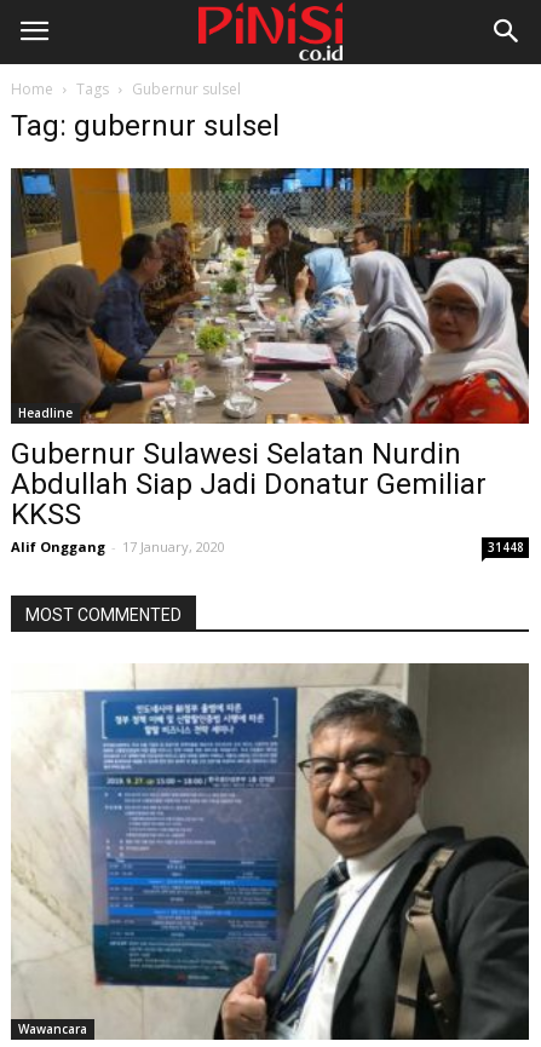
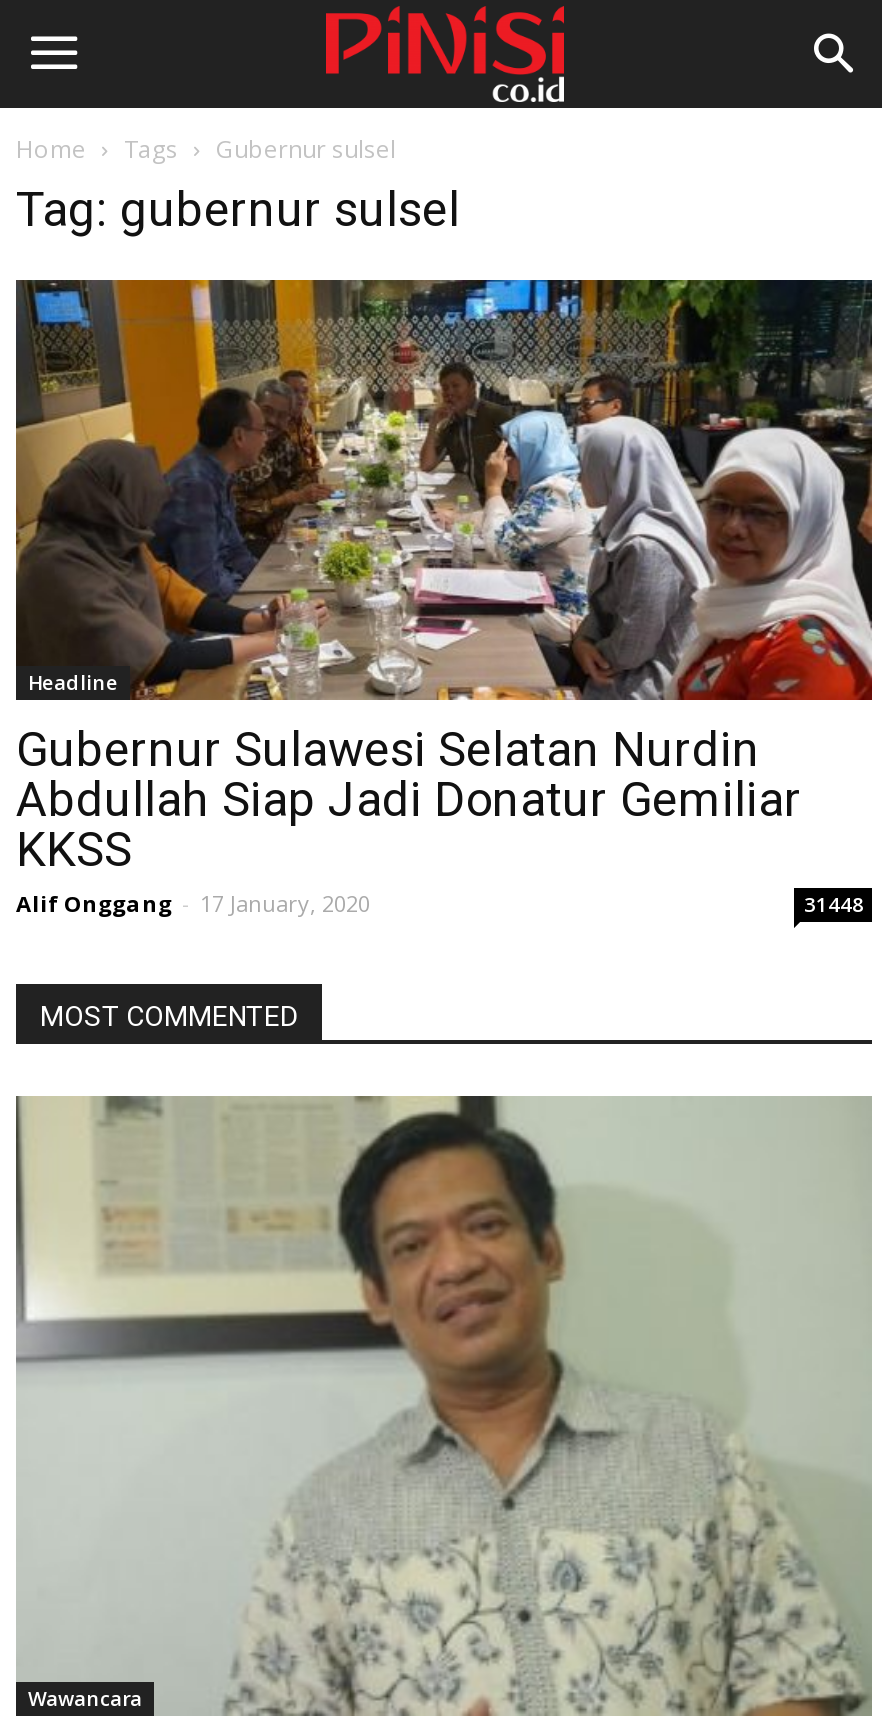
[11,662,529,1041] [image] -> [14,1094,870,1718] [image]

